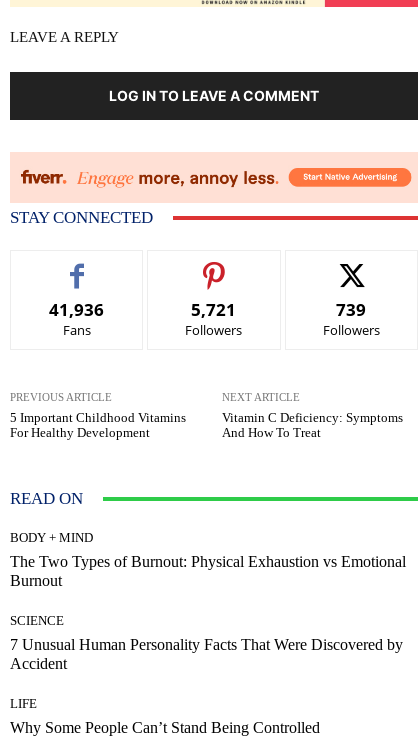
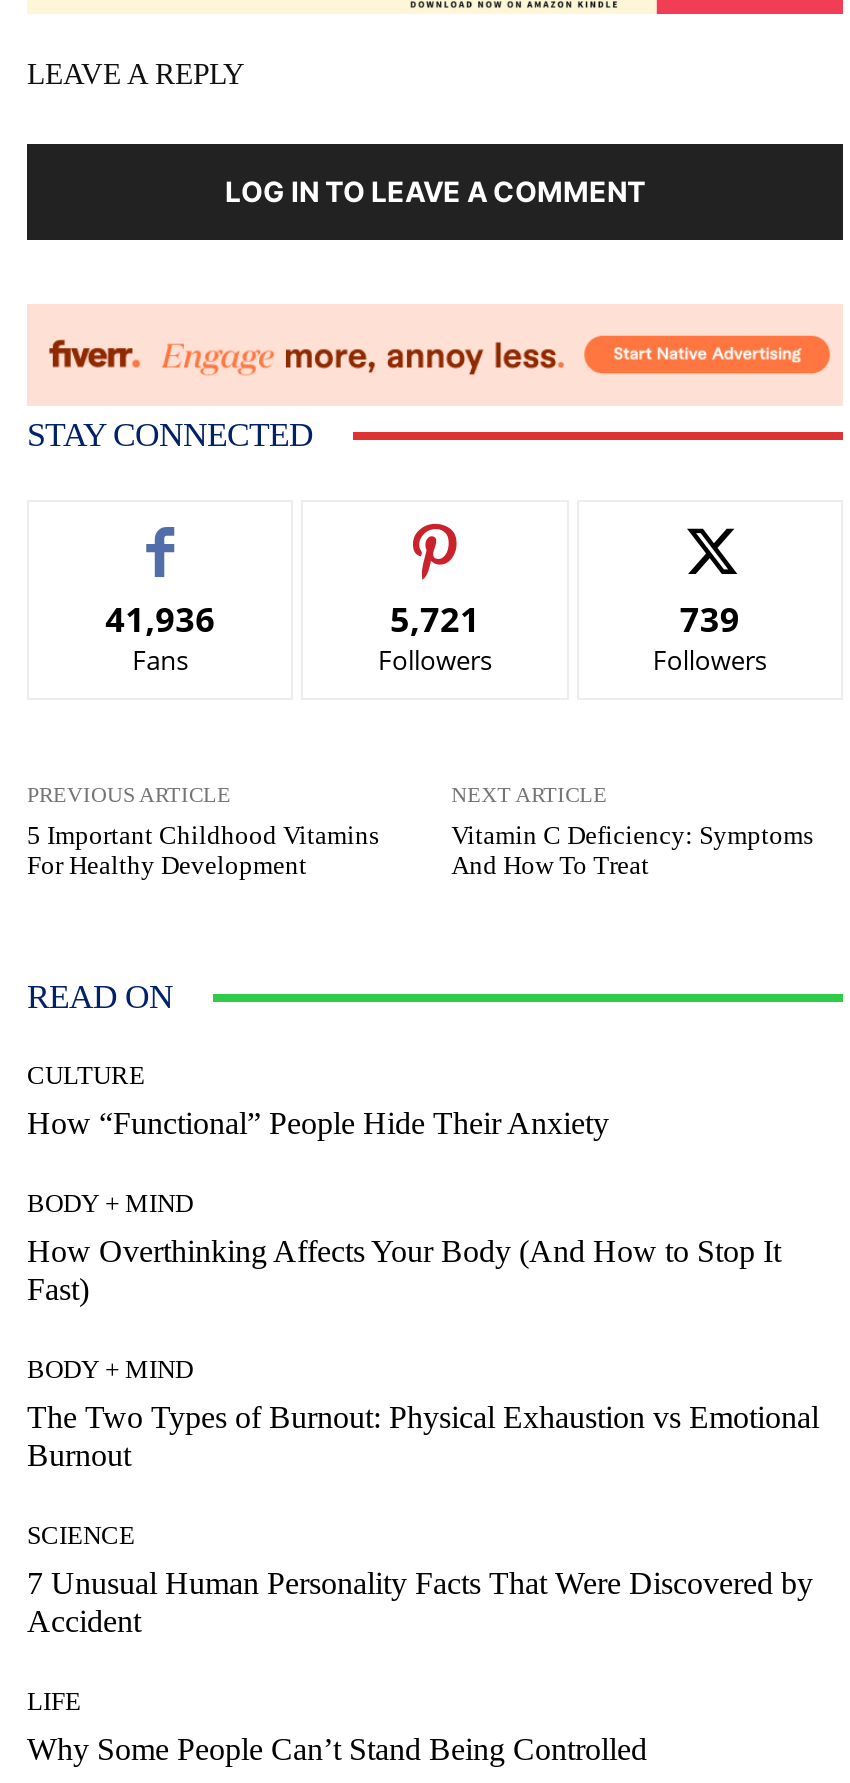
none -> [27,1060,781,1306] CULTURE | How “Functional” People Hide Their Anxiety | BODY + MIND | How Overthinking Affects Your Body (And How to Stop It | Fast)

